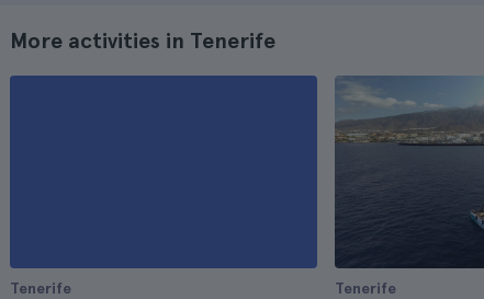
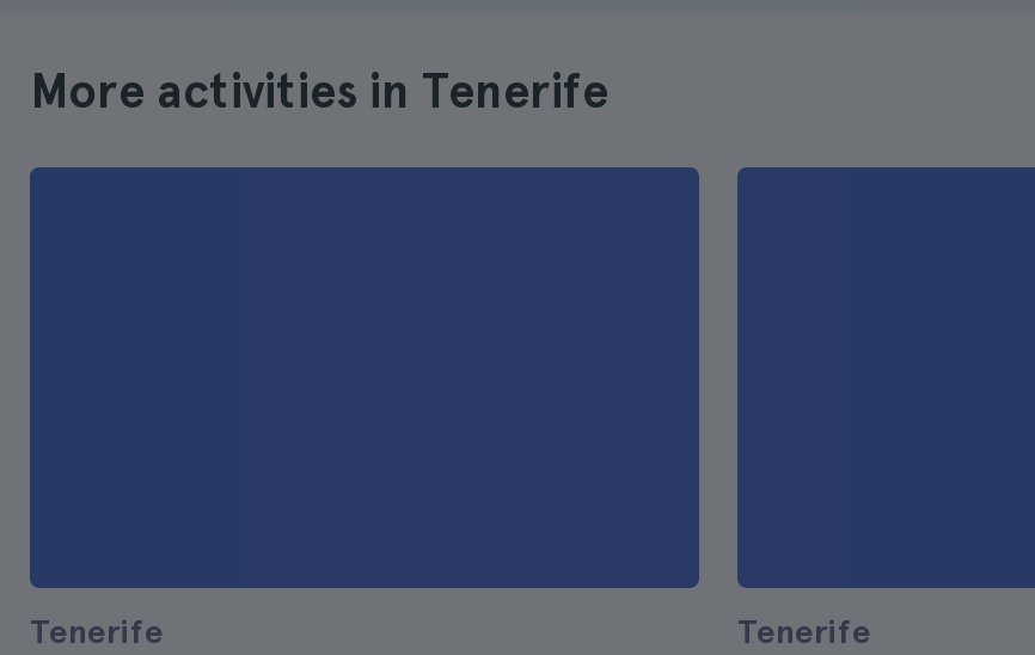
[334,76,481,269] [image] -> none

